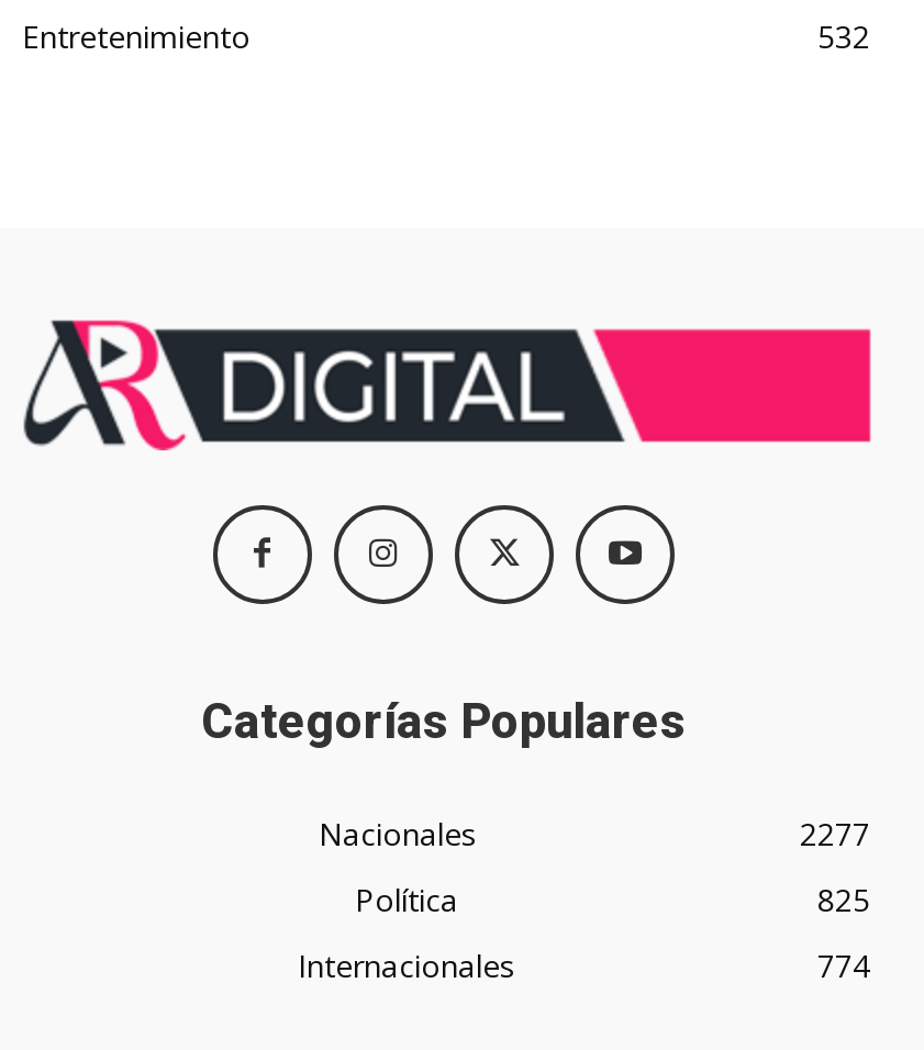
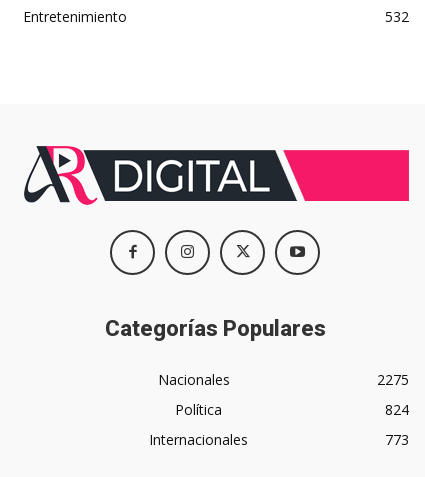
[800,814,870,855] 2277 -> [377,370,409,389] 2275
[817,880,870,921] 825 -> [385,400,409,419] 824
[817,945,870,987] 774 -> [385,430,409,449] 773

